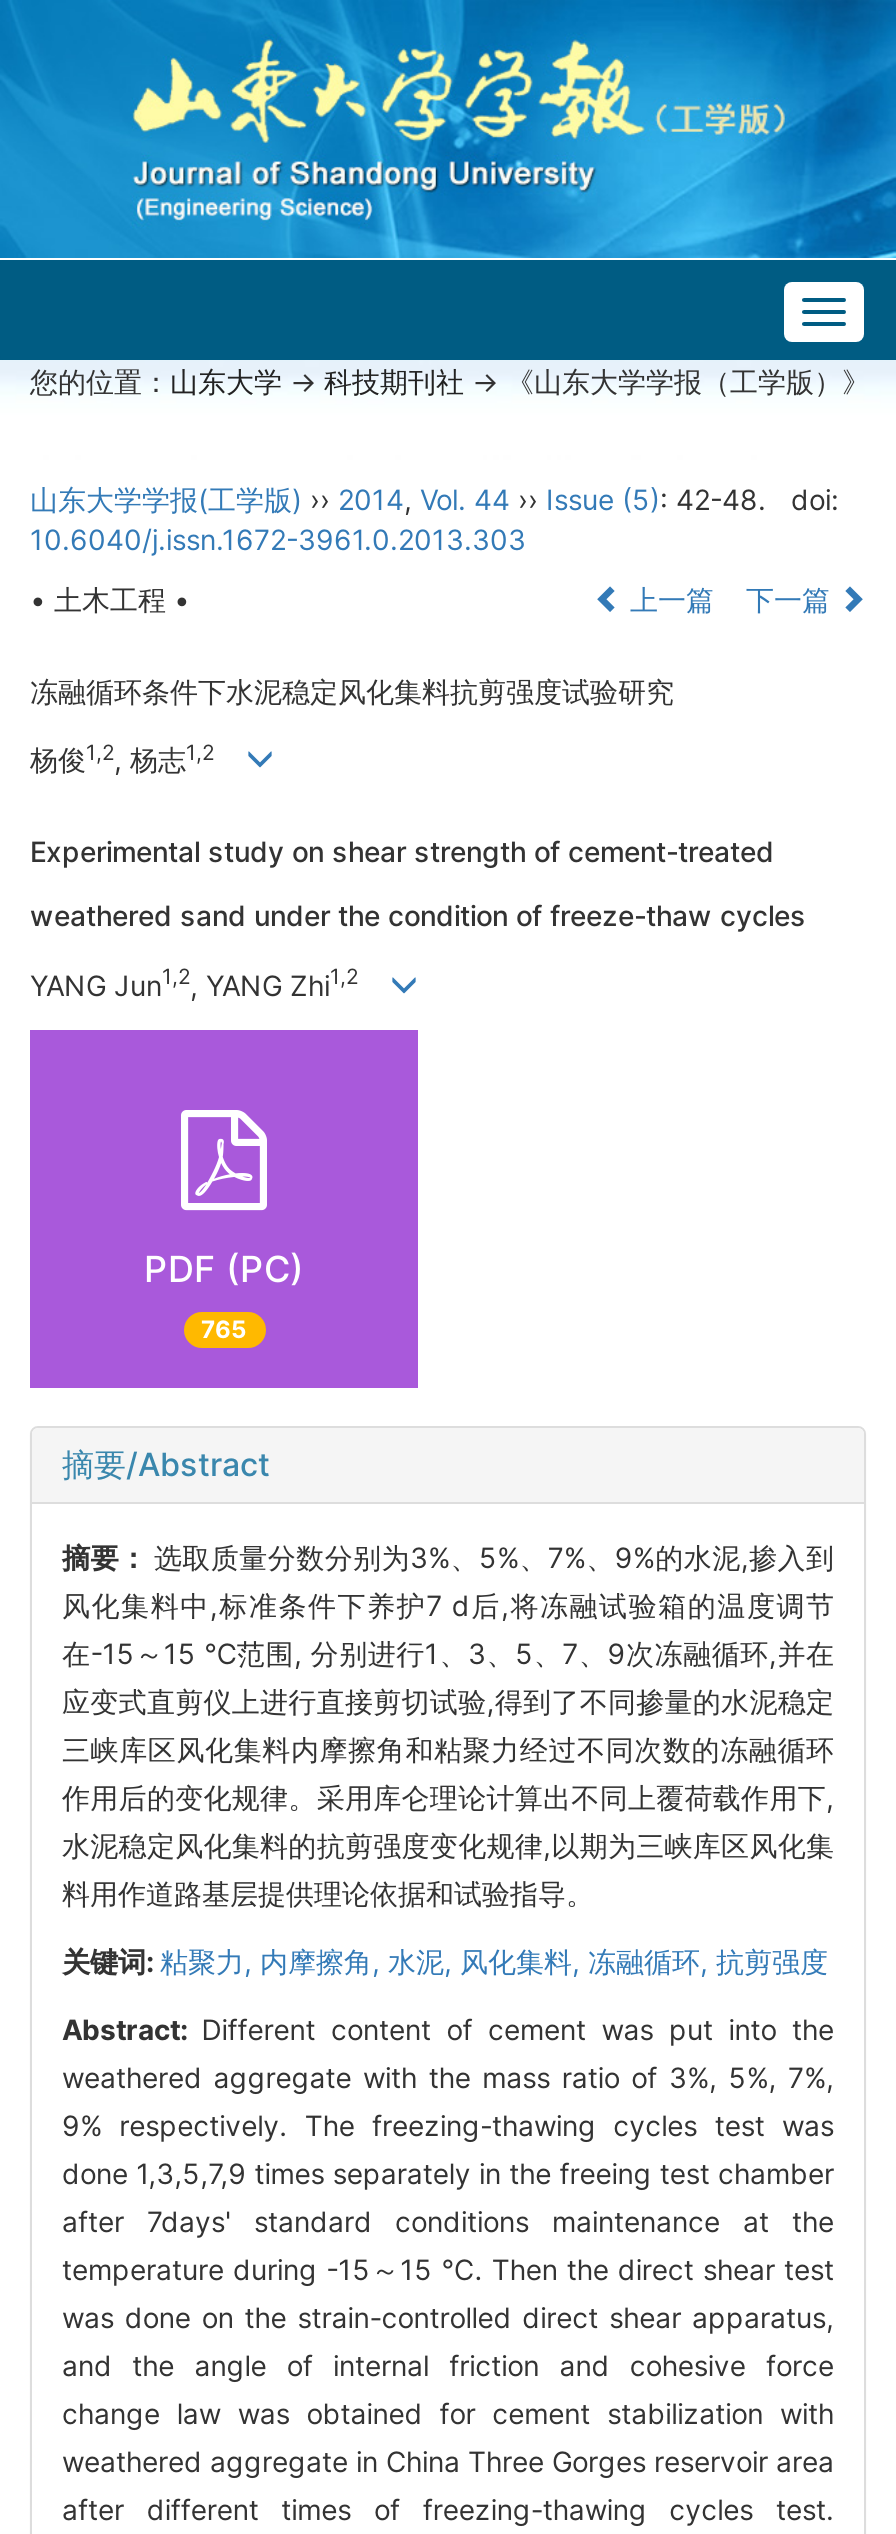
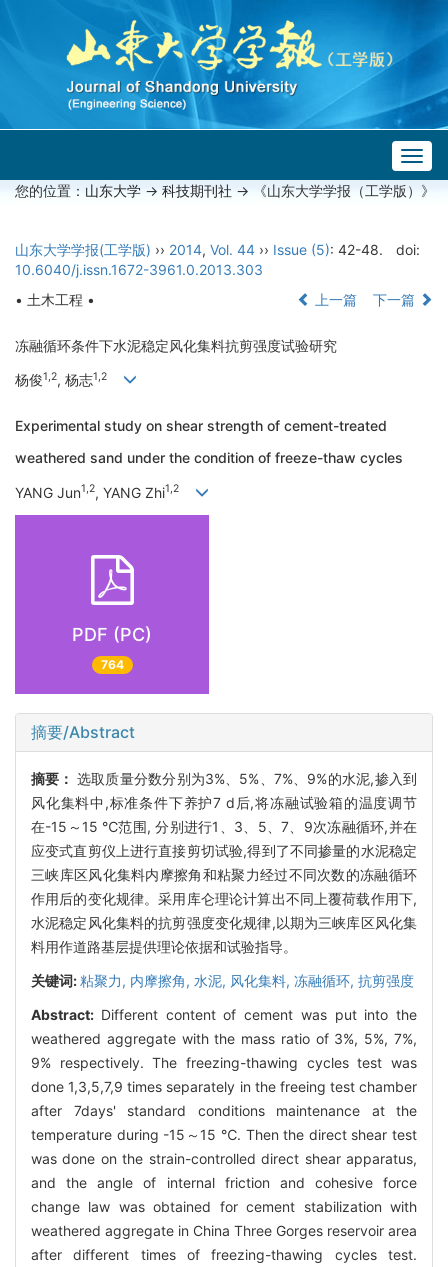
[201,1314,247,1344] 765 -> [100,657,123,672] 764

